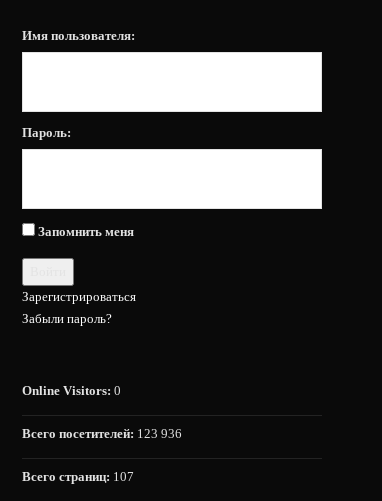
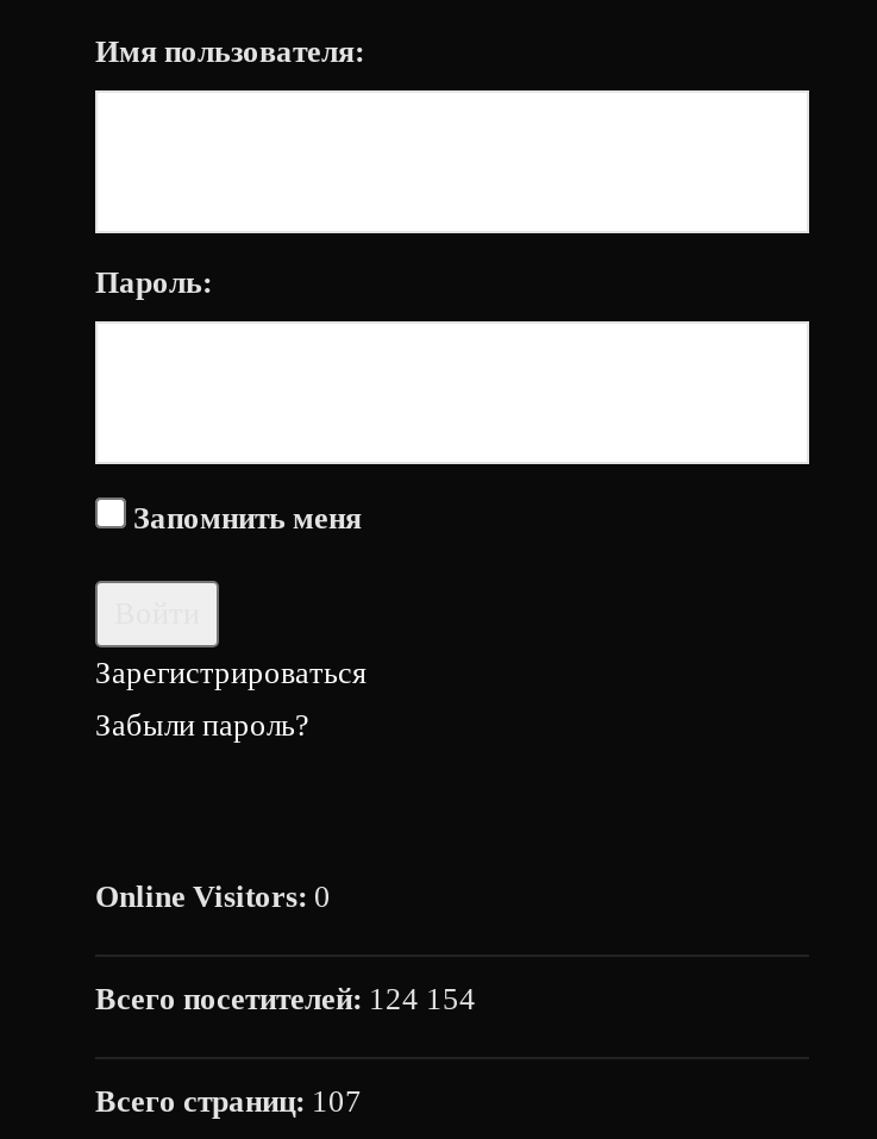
[22,426,182,441] Всего посетителей: 123 936 -> [95,981,476,1016] Всего посетителей: 124 154

